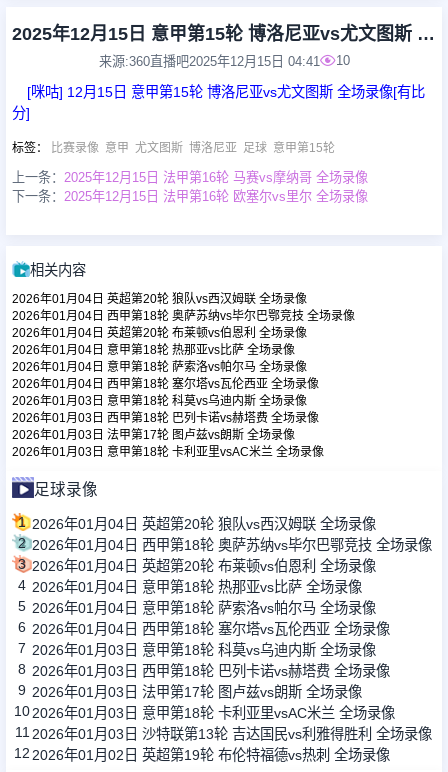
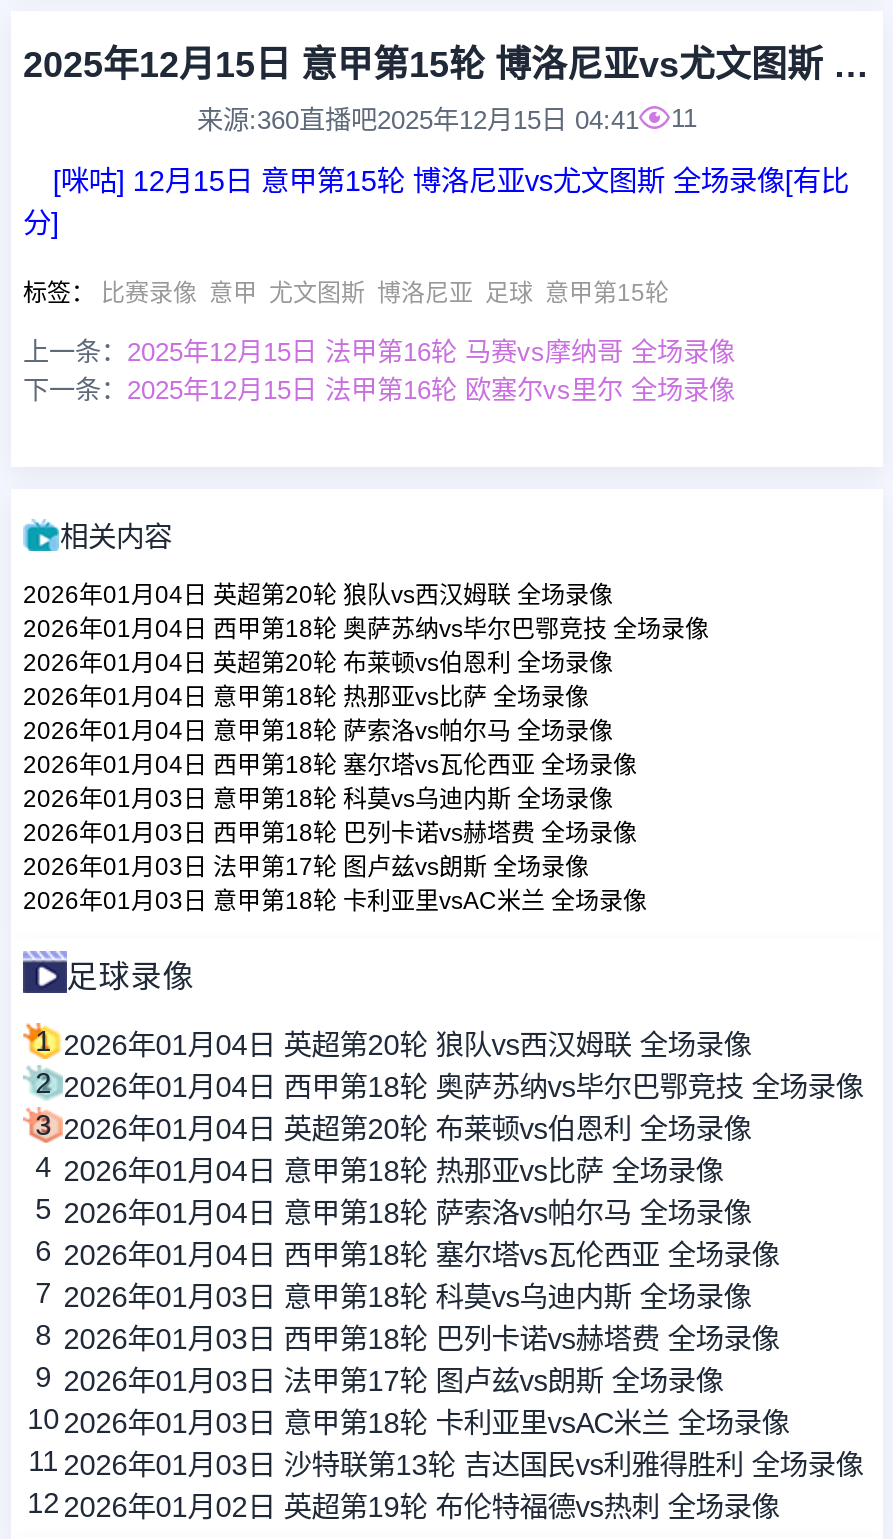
[98,53,349,69] 来源:360直播吧2025年12月15日 04:41 10 -> [197,103,697,135] 来源:360直播吧2025年12月15日 04:41 11

